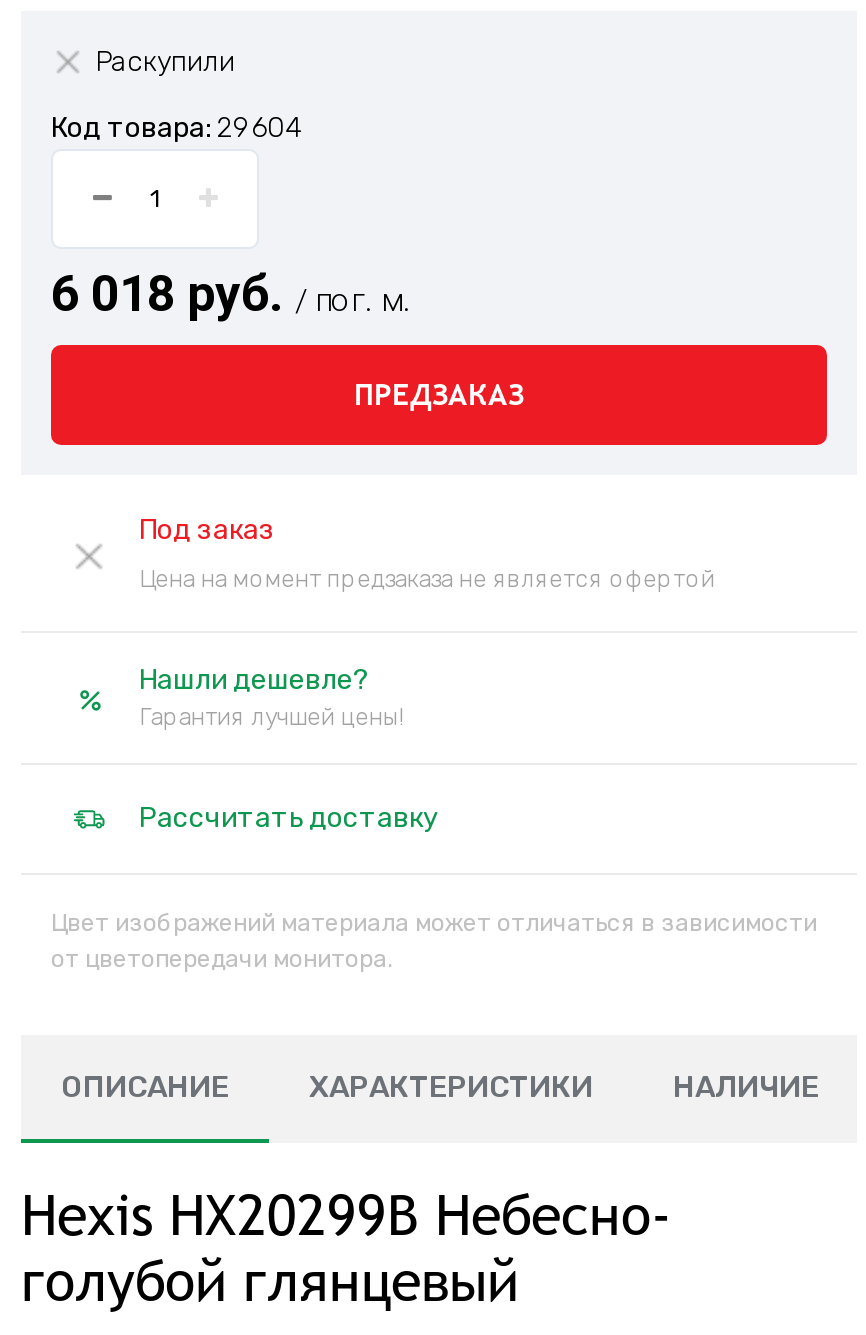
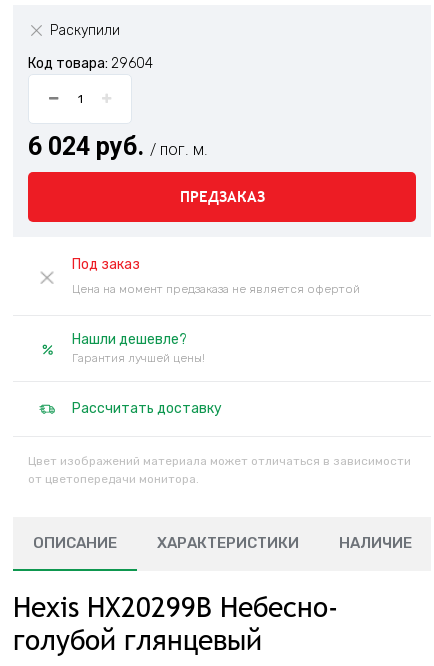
[51,265,411,323] 6 018 руб. / пог. м. -> [28,132,208,161] 6 024 руб. / пог. м.

